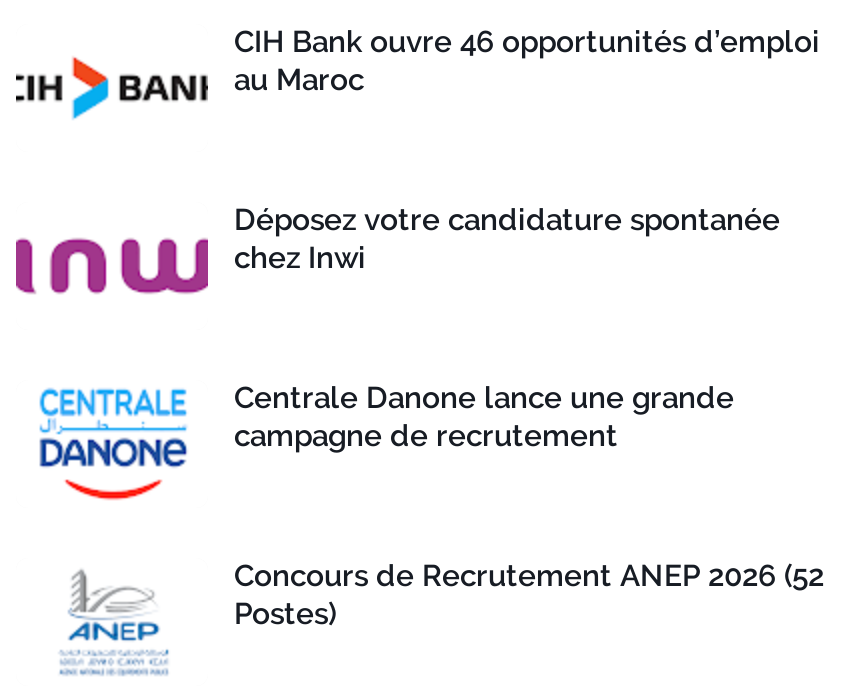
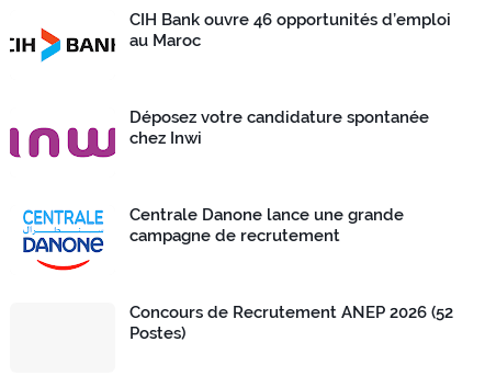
[58,570,170,676] [image] -> none

